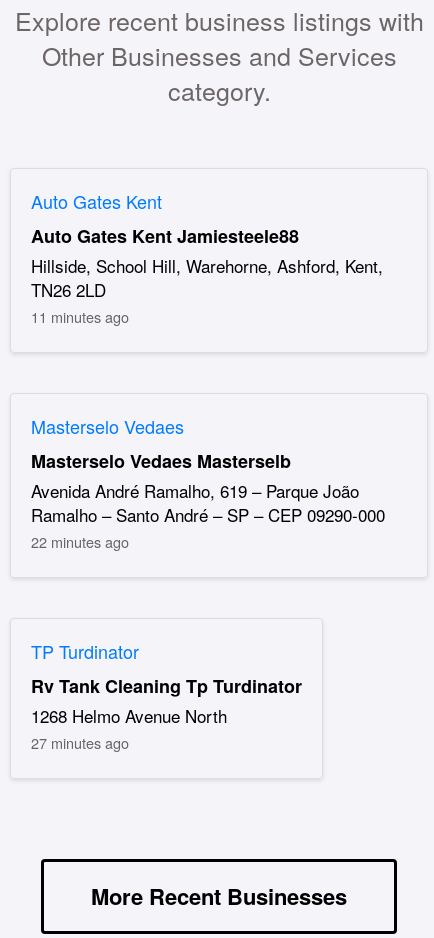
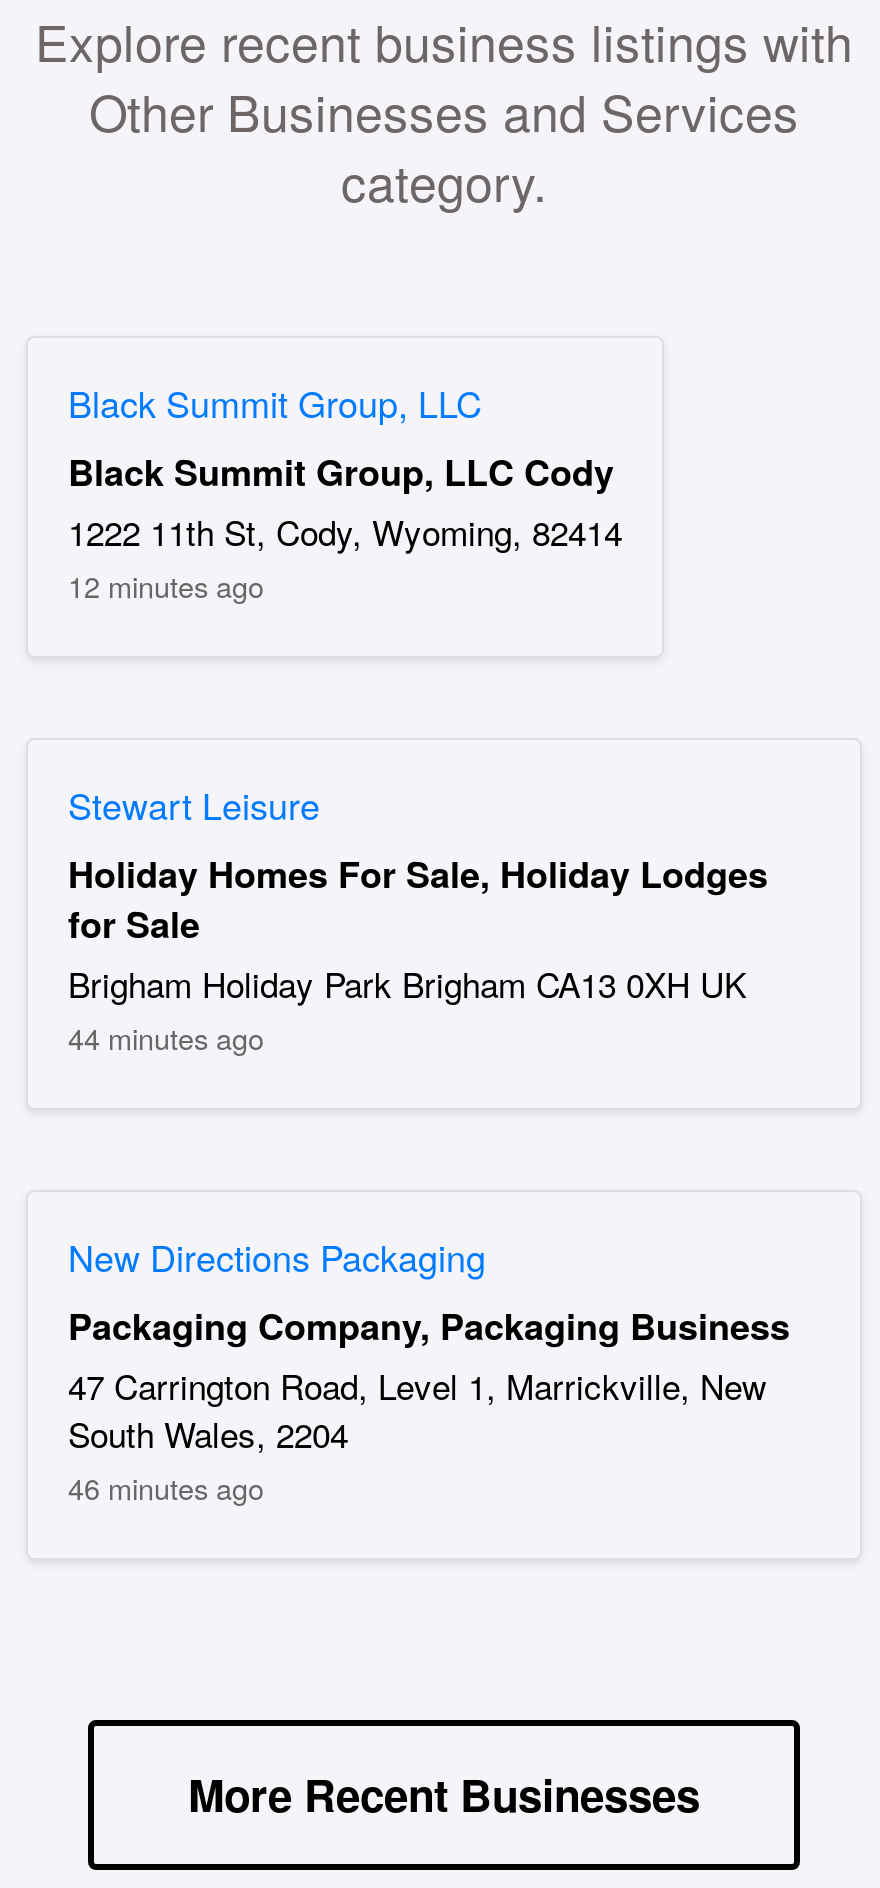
[31,187,383,326] Auto Gates Kent | Auto Gates Kent Jamiesteele88 | Hillside, School Hill, Warehorne, Ashford, Kent, | TN26 2LD | 11 minutes ago -> [68,375,622,605] Black Summit Group, LLC | Black Summit Group, LLC Cody | 1222 11th St, Cody, Wyoming, 82414 | 12 minutes ago
[31,412,385,551] Masterselo Vedaes | Masterselo Vedaes Masterselb | Avenida André Ramalho, 619 – Parque João | Ramalho – Santo André – SP – CEP 09290-000 | 22 minutes ago -> [68,777,768,1057] Stewart Leisure | Holiday Homes For Sale, Holiday Lodges | for Sale | Brigham Holiday Park Brigham CA13 0XH UK | 44 minutes ago
[31,637,302,752] TP Turdinator | Rv Tank Cleaning Tp Turdinator | 1268 Helmo Avenue North | 27 minutes ago -> [68,1229,790,1507] New Directions Packaging | Packaging Company, Packaging Business | 47 Carrington Road, Level 1, Marrickville, New | South Wales, 2204 | 46 minutes ago

